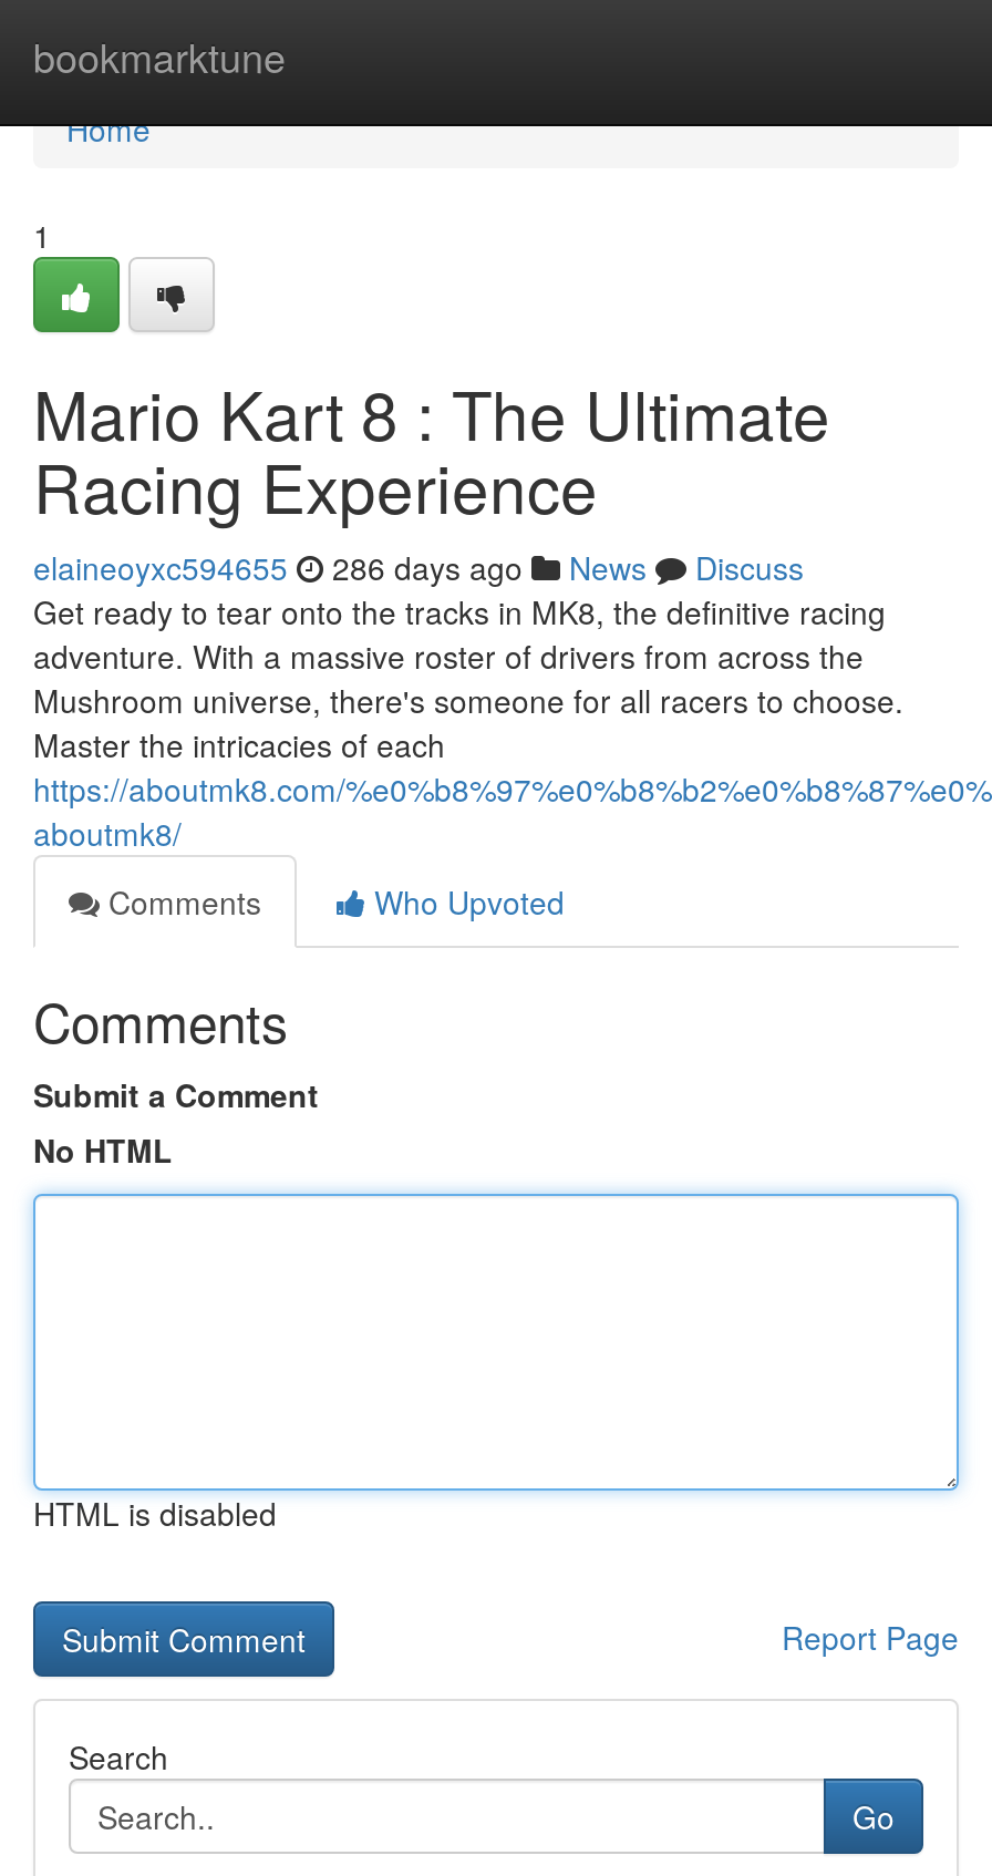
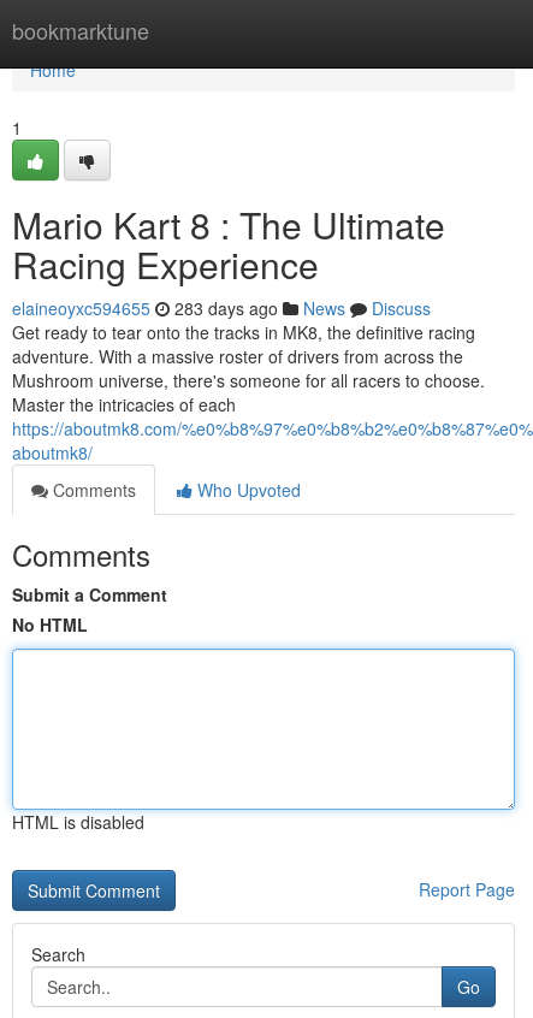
[33,545,804,589] elaineoyxc594655 286 days ago News Discuss -> [12,296,431,320] elaineoyxc594655 283 days ago News Discuss

